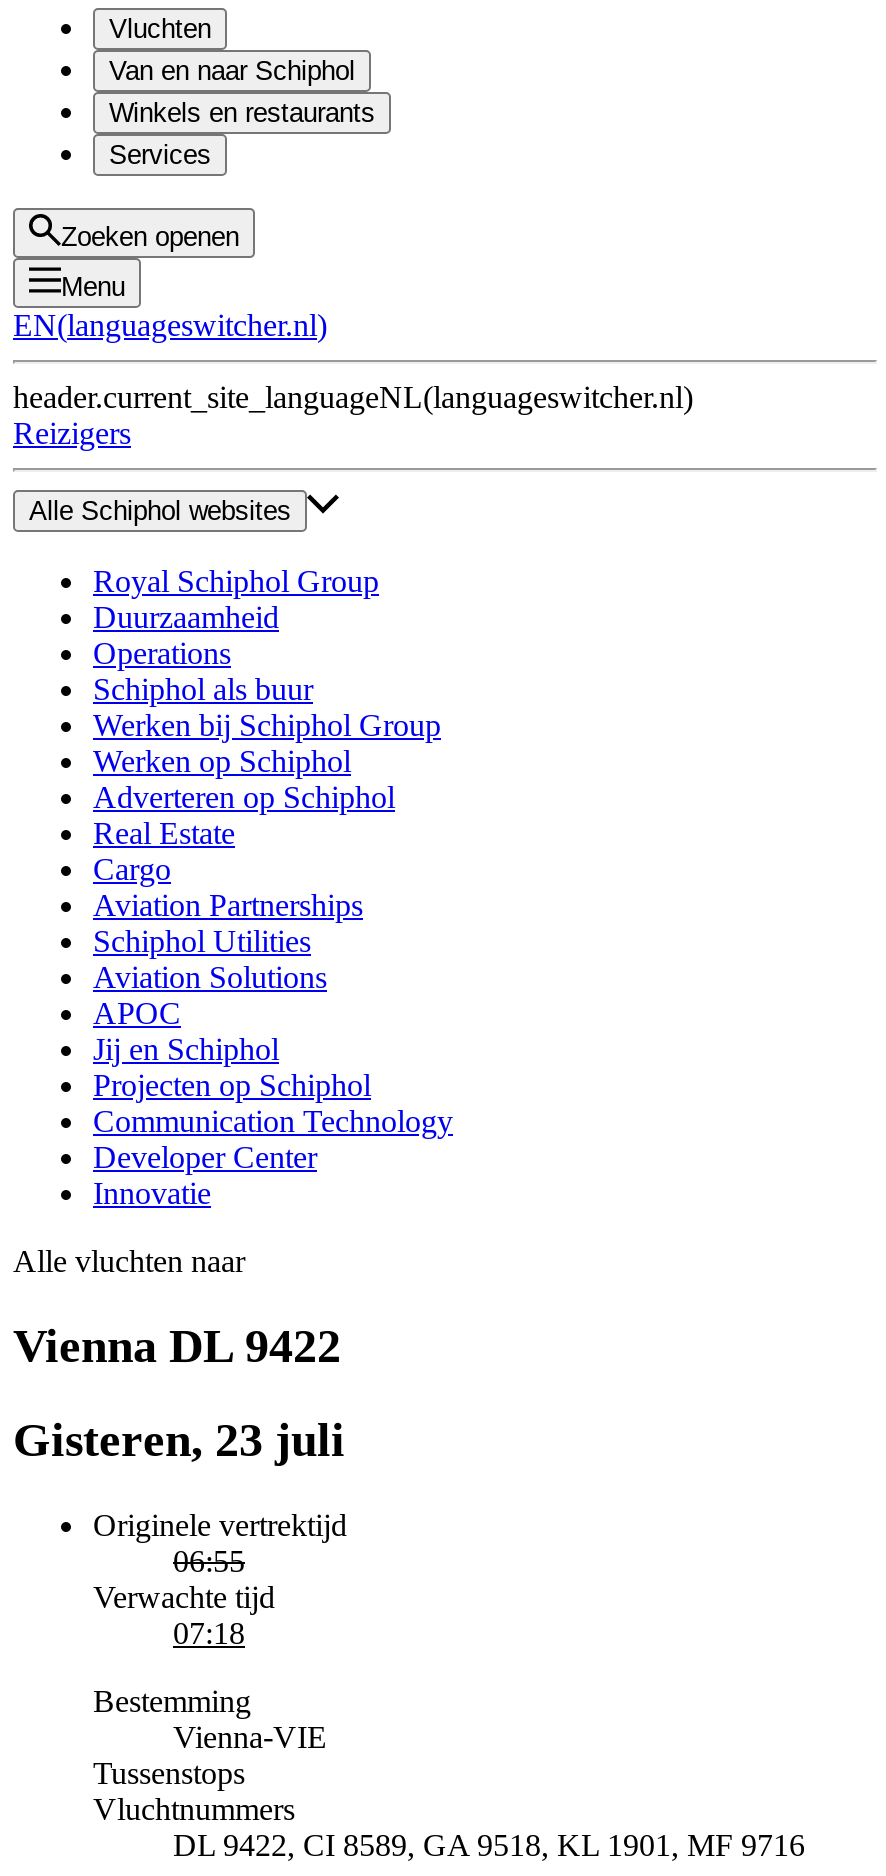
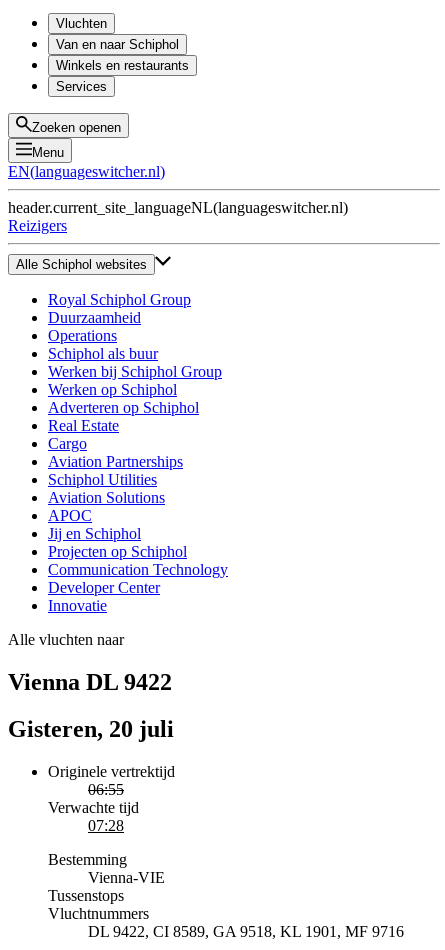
[13,1414,345,1466] Gisteren, 23 juli -> [8,716,174,742] Gisteren, 20 juli
[173,1615,245,1649] 07:18 -> [88,817,124,834] 07:28

